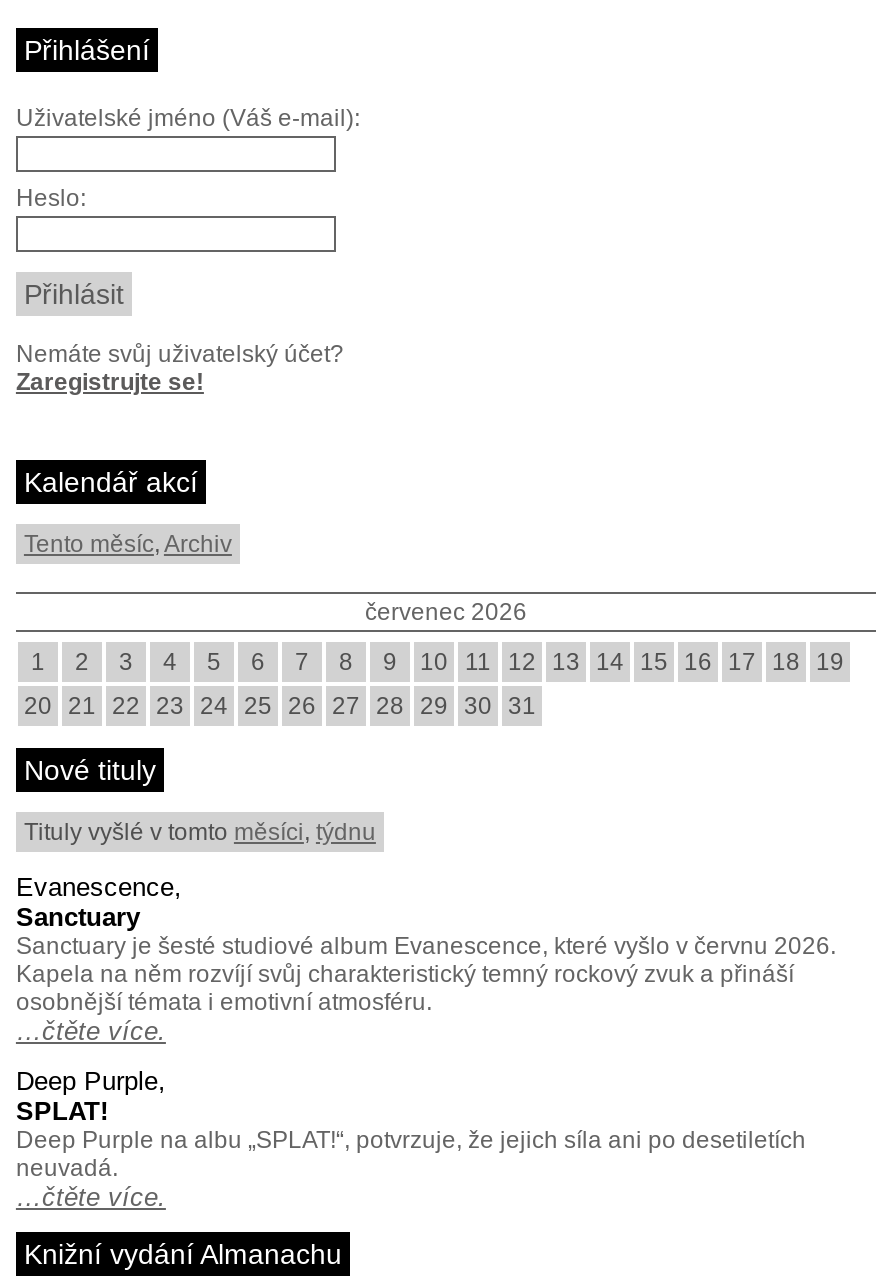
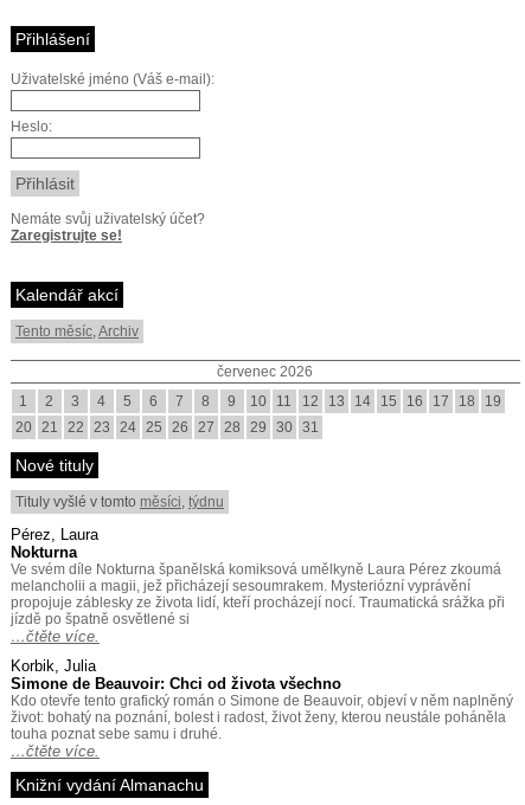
[16,872,836,1016] Evanescence, | Sanctuary | Sanctuary je šesté studiové album Evanescence, které vyšlo v červnu 2026. | Kapela na něm rozvíjí svůj charakteristický temný rockový zvuk a přináší | osobnější témata i emotivní atmosféru. -> [11,526,505,627] Pérez, Laura | Nokturna | Ve svém díle Nokturna španělská komiksová umělkyně Laura Pérez zkoumá | melancholii a magii, jež přicházejí sesoumrakem. Mysteriózní vyprávění | propojuje záblesky ze života lidí, kteří procházejí nocí. Traumatická srážka při | jízdě po špatně osvětlené si
[16,1066,806,1182] Deep Purple, | SPLAT! | Deep Purple na albu „SPLAT!“, potvrzuje, že jejich síla ani po desetiletích | neuvadá. -> [11,657,513,742] Korbik, Julia | Simone de Beauvoir: Chci od života všechno | Kdo otevře tento grafický román o Simone de Beauvoir, objeví v něm naplněný | život: bohatý na poznání, bolest i radost, život ženy, kterou neustále poháněla | touha poznat sebe samu i druhé.

